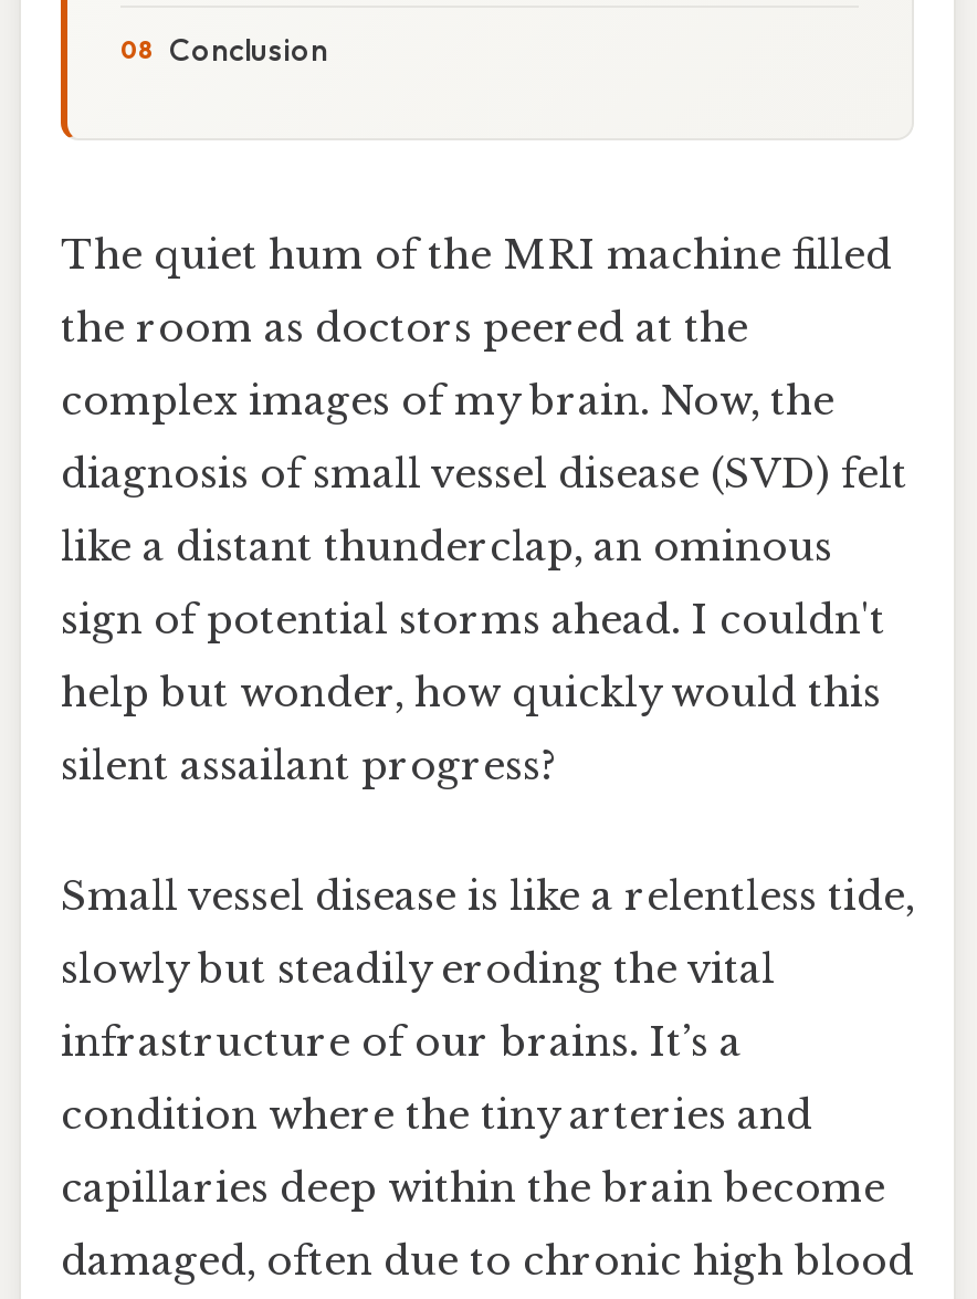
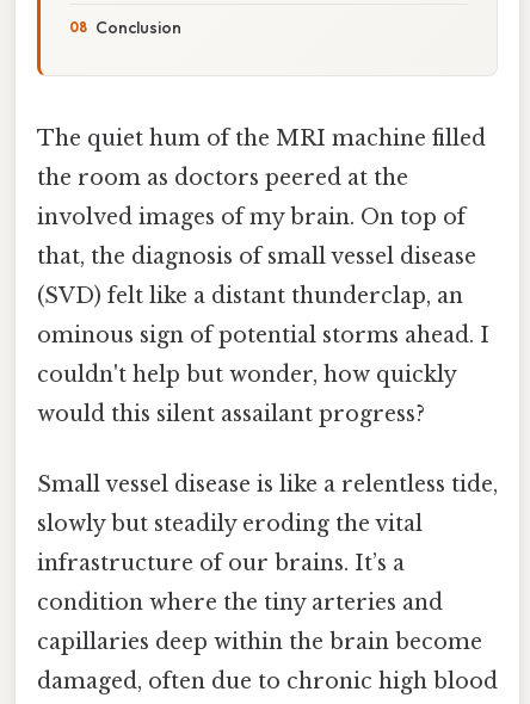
[61,377,834,425] complex images of my brain. Now, the -> [37,204,466,230] involved images of my brain. On top of
[61,450,907,498] diagnosis of small vessel disease (SVD) felt -> [37,243,476,269] that, the diagnosis of small vessel disease
[61,522,832,571] like a distant thunderclap, an ominous -> [37,283,463,309] (SVD) felt like a distant thunderclap, an
[61,595,885,644] sign of potential storms ahead. I couldn't -> [37,322,489,348] ominous sign of potential storms ahead. I
[61,668,881,717] help but wonder, how quickly would this -> [37,361,456,388] couldn't help but wonder, how quickly
[61,741,558,790] silent assailant progress? -> [37,401,425,427] would this silent assailant progress?

